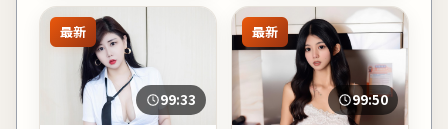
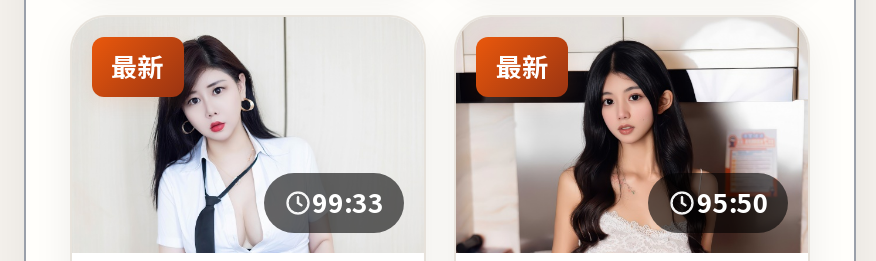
[352,90,388,109] 99:50 -> [697,183,769,221] 95:50

